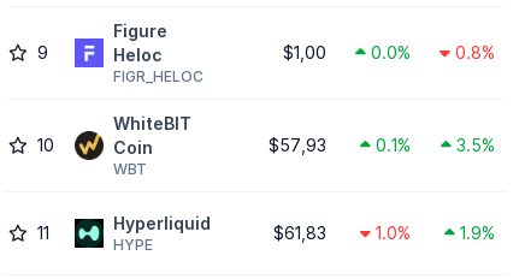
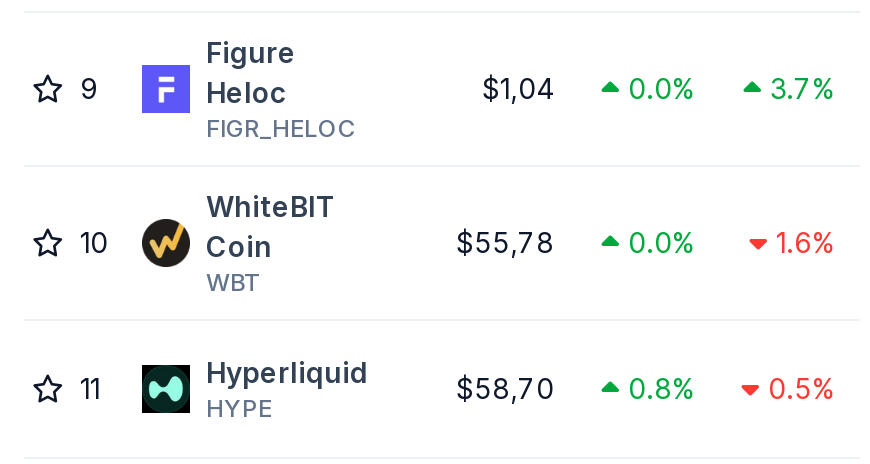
[283,42,326,63] $1,00 -> [482,71,554,105] $1,04
[455,42,495,63] 0.8% -> [770,71,834,105] 3.7%
[269,135,326,155] $57,93 -> [456,225,554,259] $55,78
[376,135,411,155] 0.1% -> [628,225,694,259] 0.0%
[456,135,495,155] 3.5% -> [776,225,834,259] 1.6%
[273,222,326,243] $61,83 -> [456,371,554,405] $58,70
[376,222,411,243] 1.0% -> [628,371,694,405] 0.8%
[460,222,495,243] 1.9% -> [768,371,834,405] 0.5%

